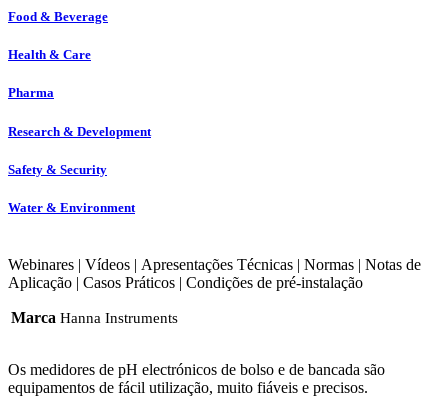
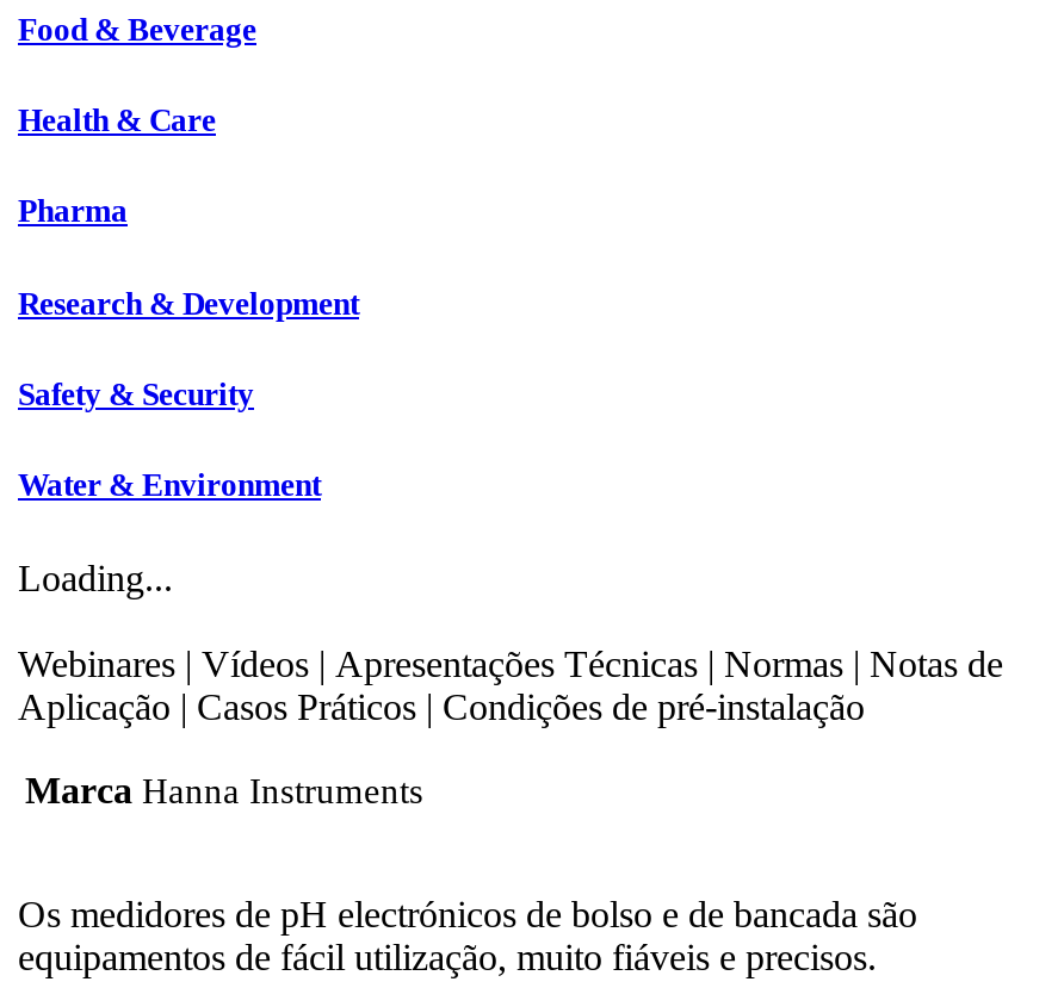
none -> [18,558,173,598] Loading...

